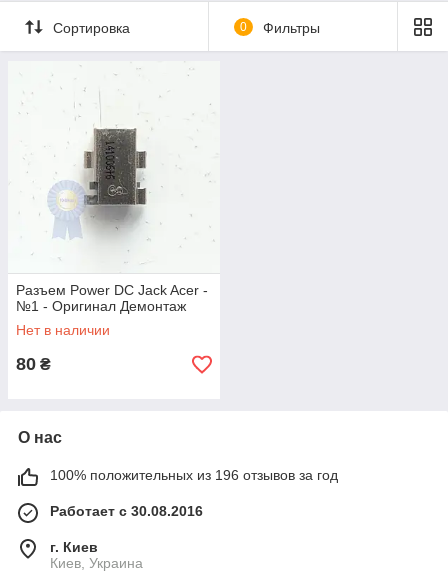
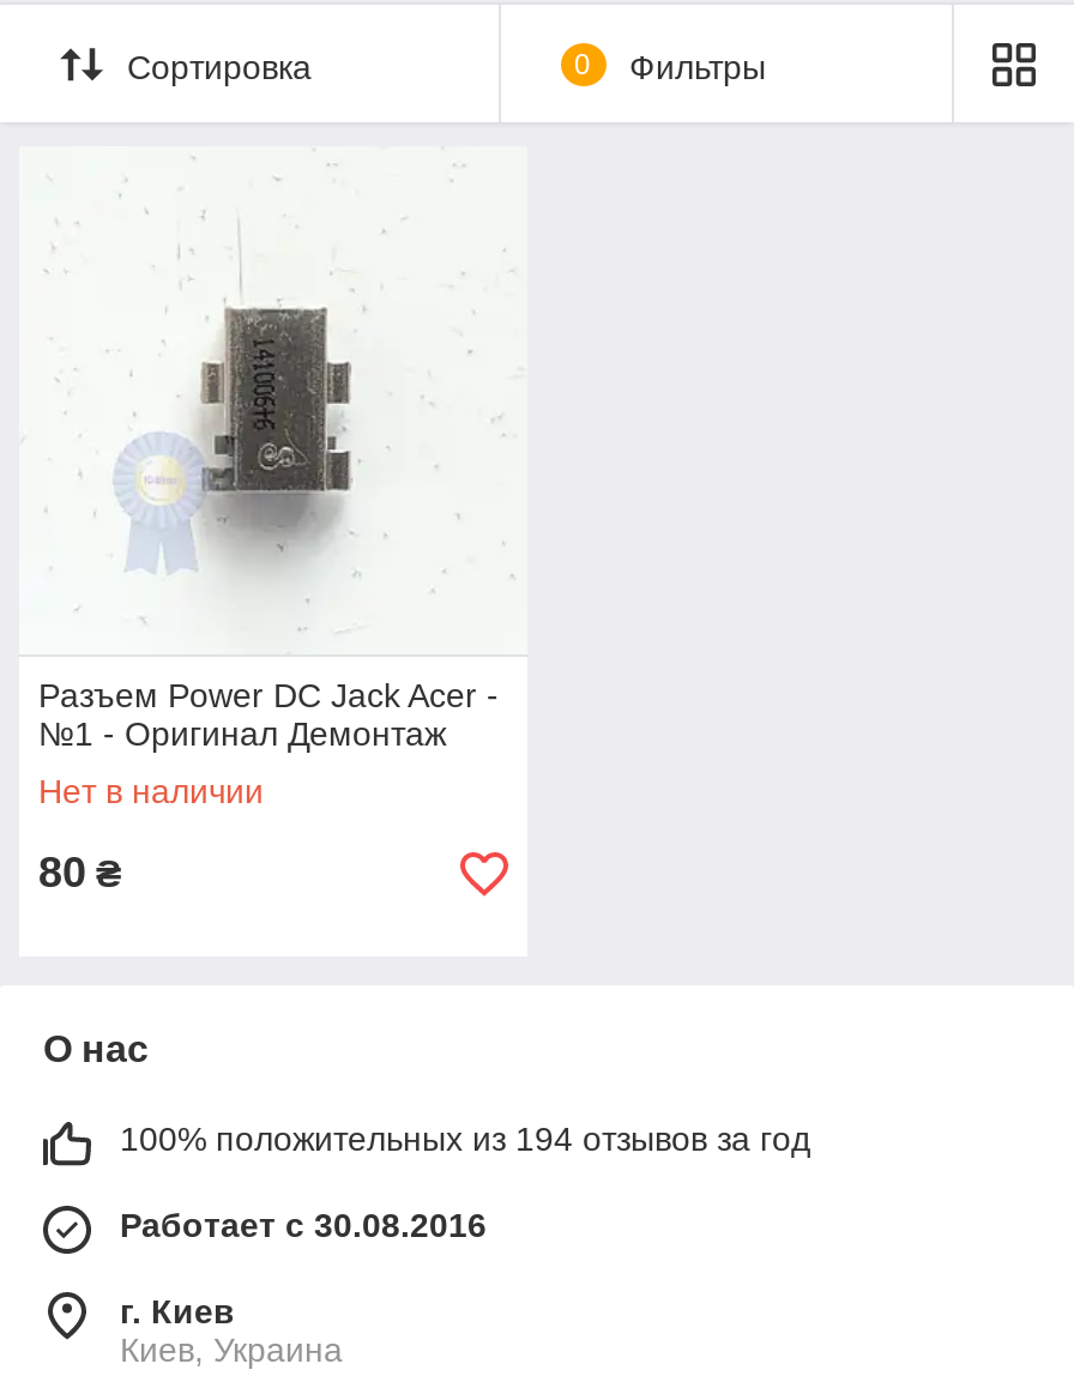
[50,467,338,483] 100% положительных из 196 отзывов за год -> [120,1120,810,1158] 100% положительных из 194 отзывов за год

